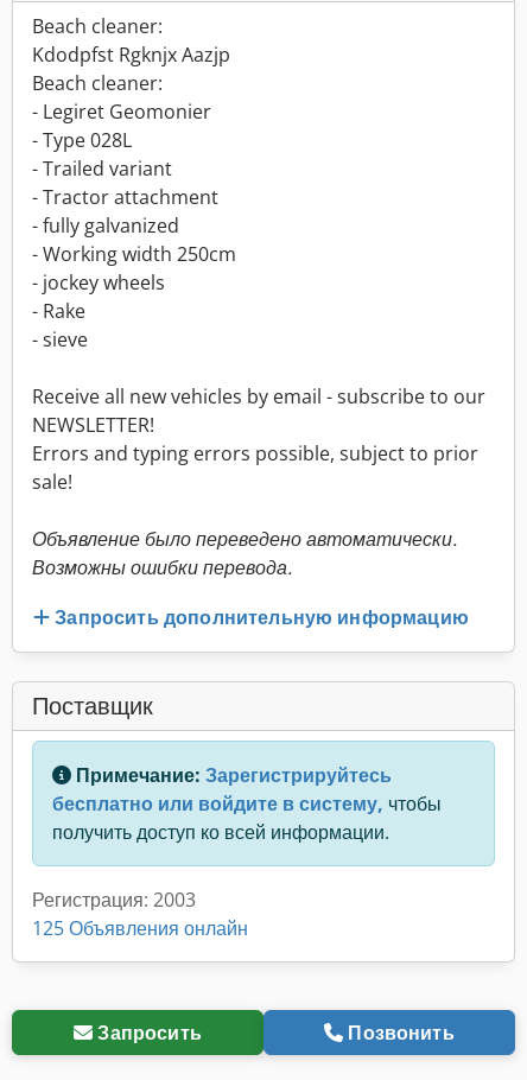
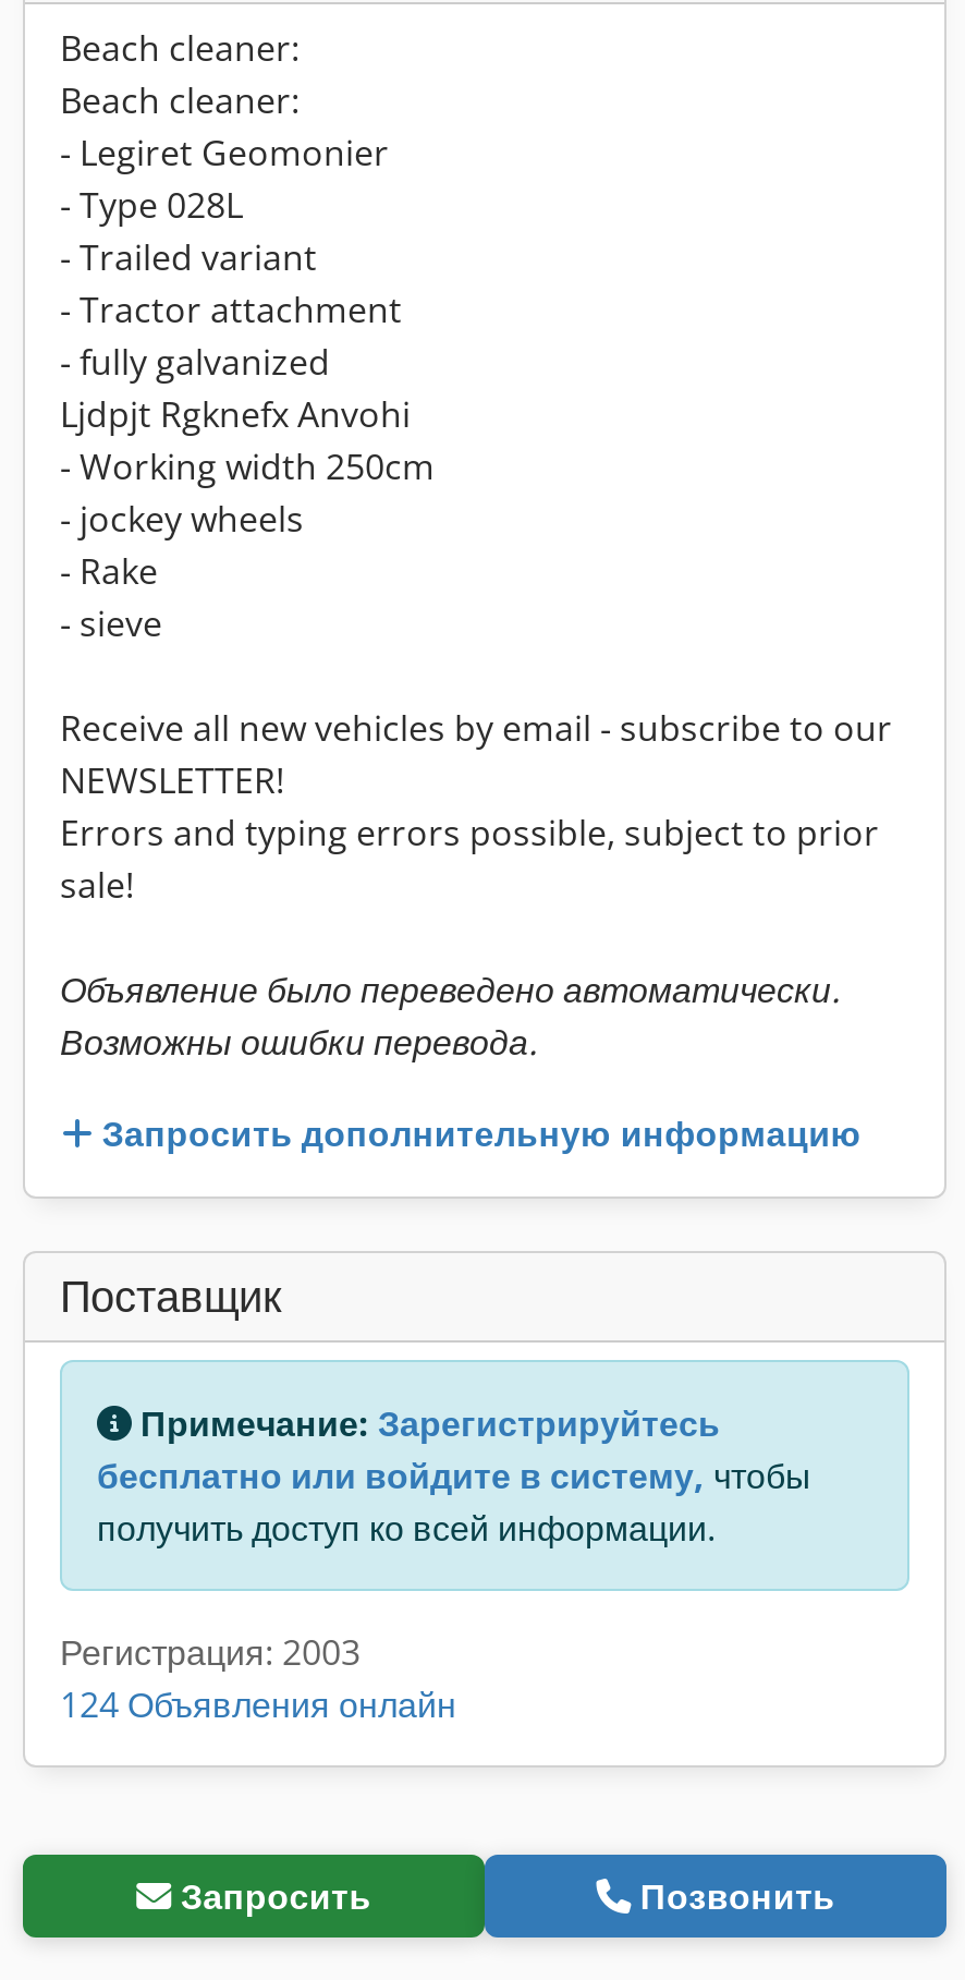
[32,42,230,68] Kdodpfst Rgknjx Aazjp -> none
moved [32,70,218,239] -> [60,76,402,386]: Beach cleaner: | - Legiret Geomonier | - Type 028L | - Trailed variant | - Tractor attachment | - fully galvanized
none -> [60,390,411,438] Ljdpjt Rgknefx Anvohi
[32,915,248,941] 125 Объявления онлайн -> [60,1680,456,1728] 124 Объявления онлайн

